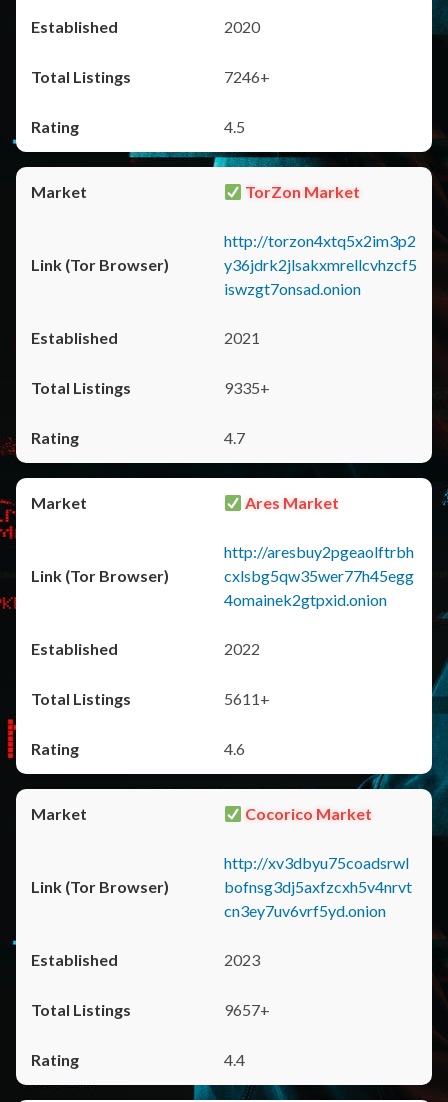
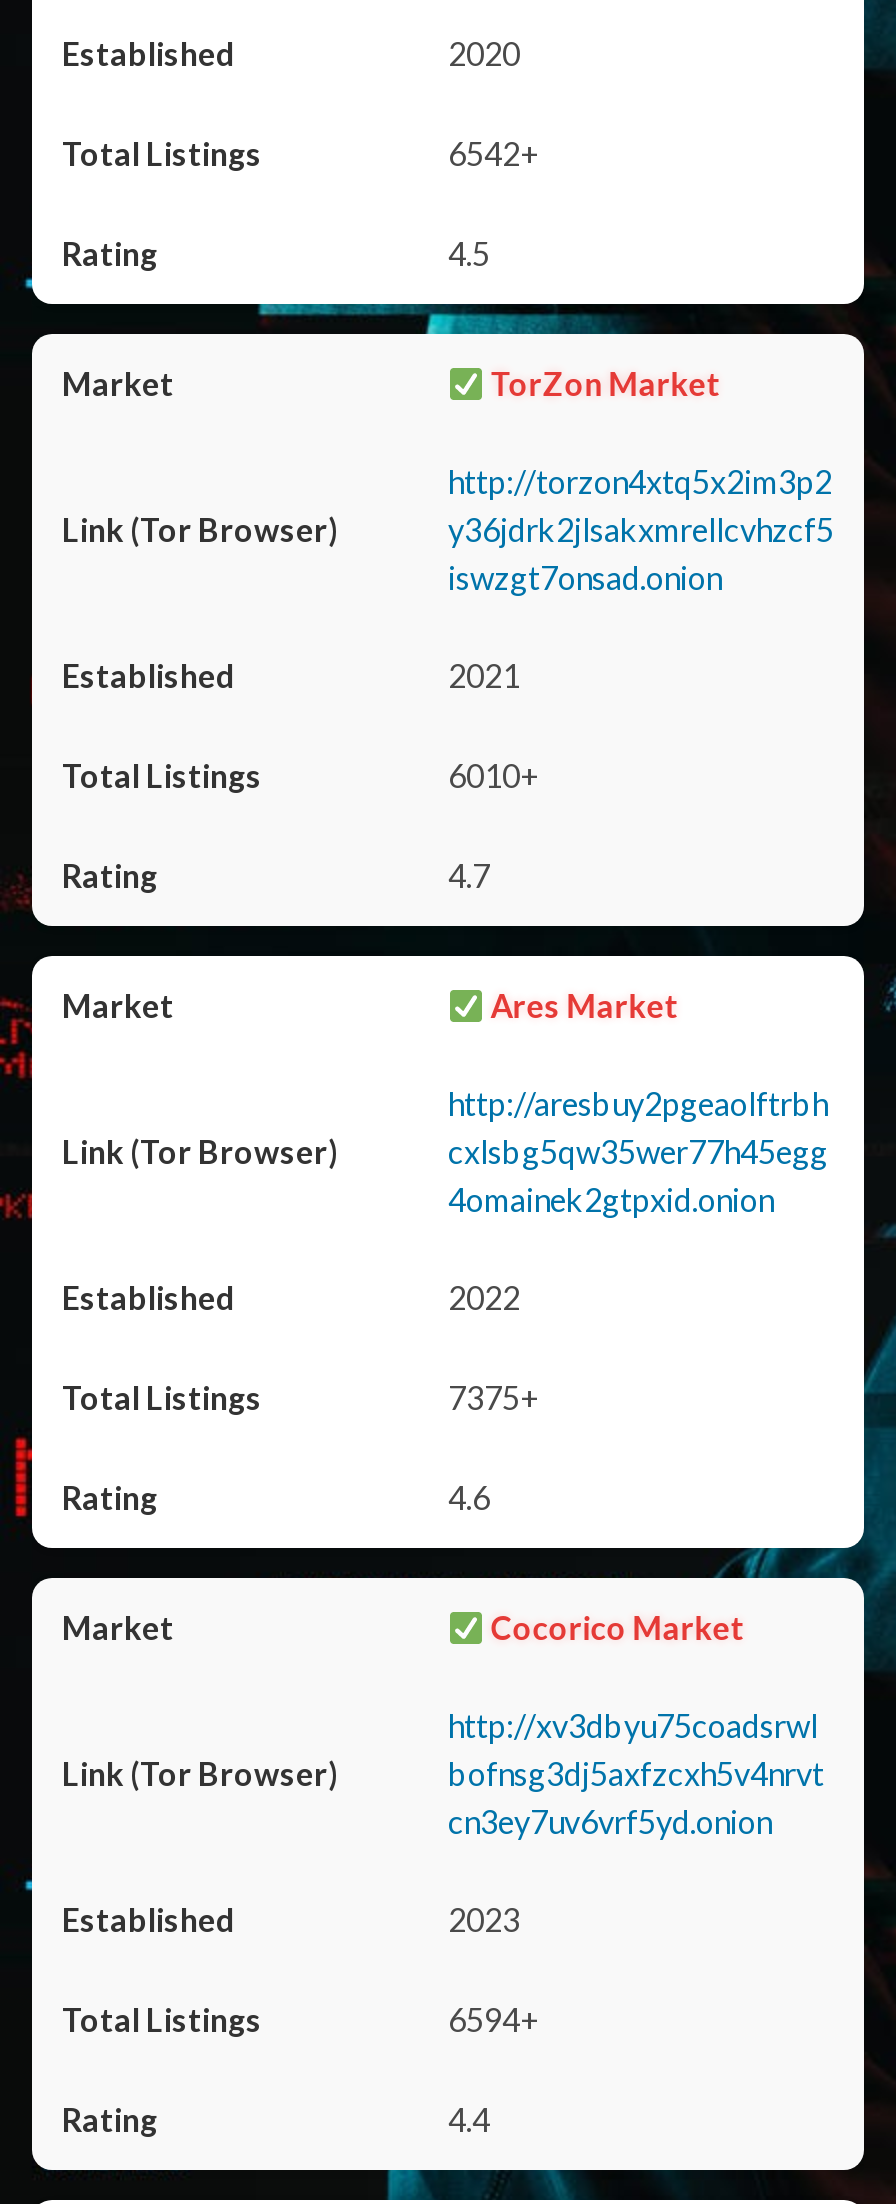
[224,67,270,86] 7246+ -> [448,134,540,172] 6542+
[224,378,270,397] 9335+ -> [448,756,540,794] 6010+
[224,689,270,708] 5611+ -> [448,1378,540,1416] 7375+
[224,1000,270,1019] 9657+ -> [448,2000,540,2038] 6594+

